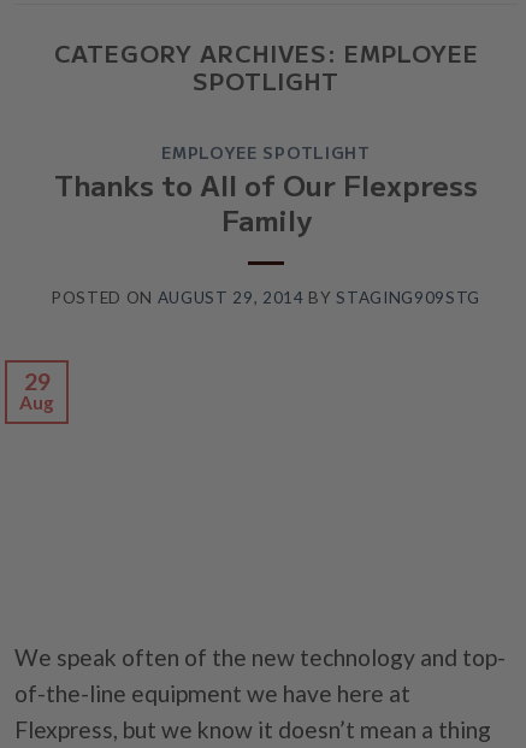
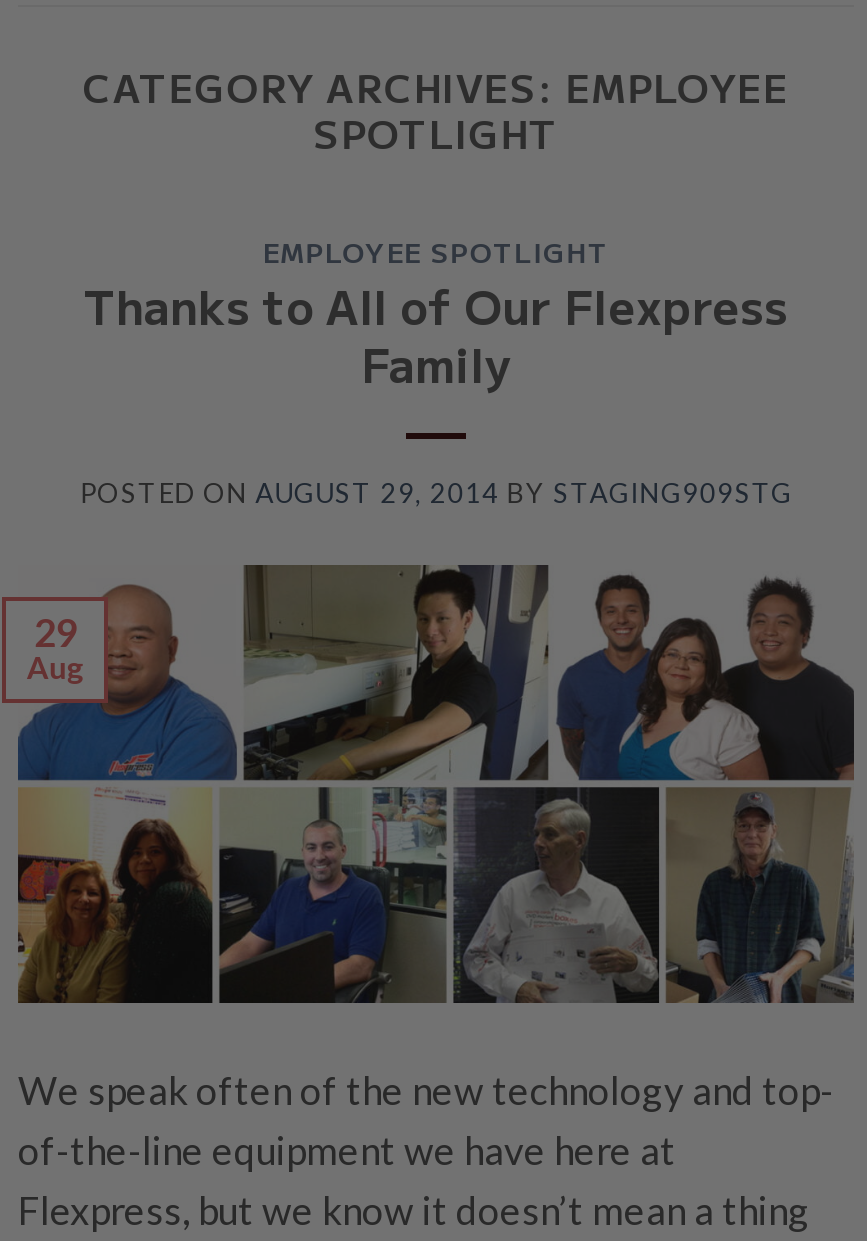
none -> [16,563,856,1005] [image]

